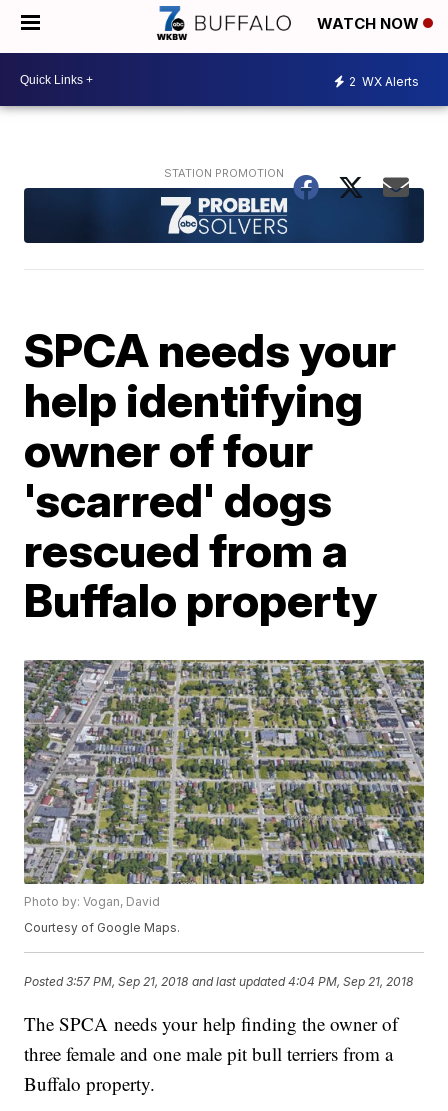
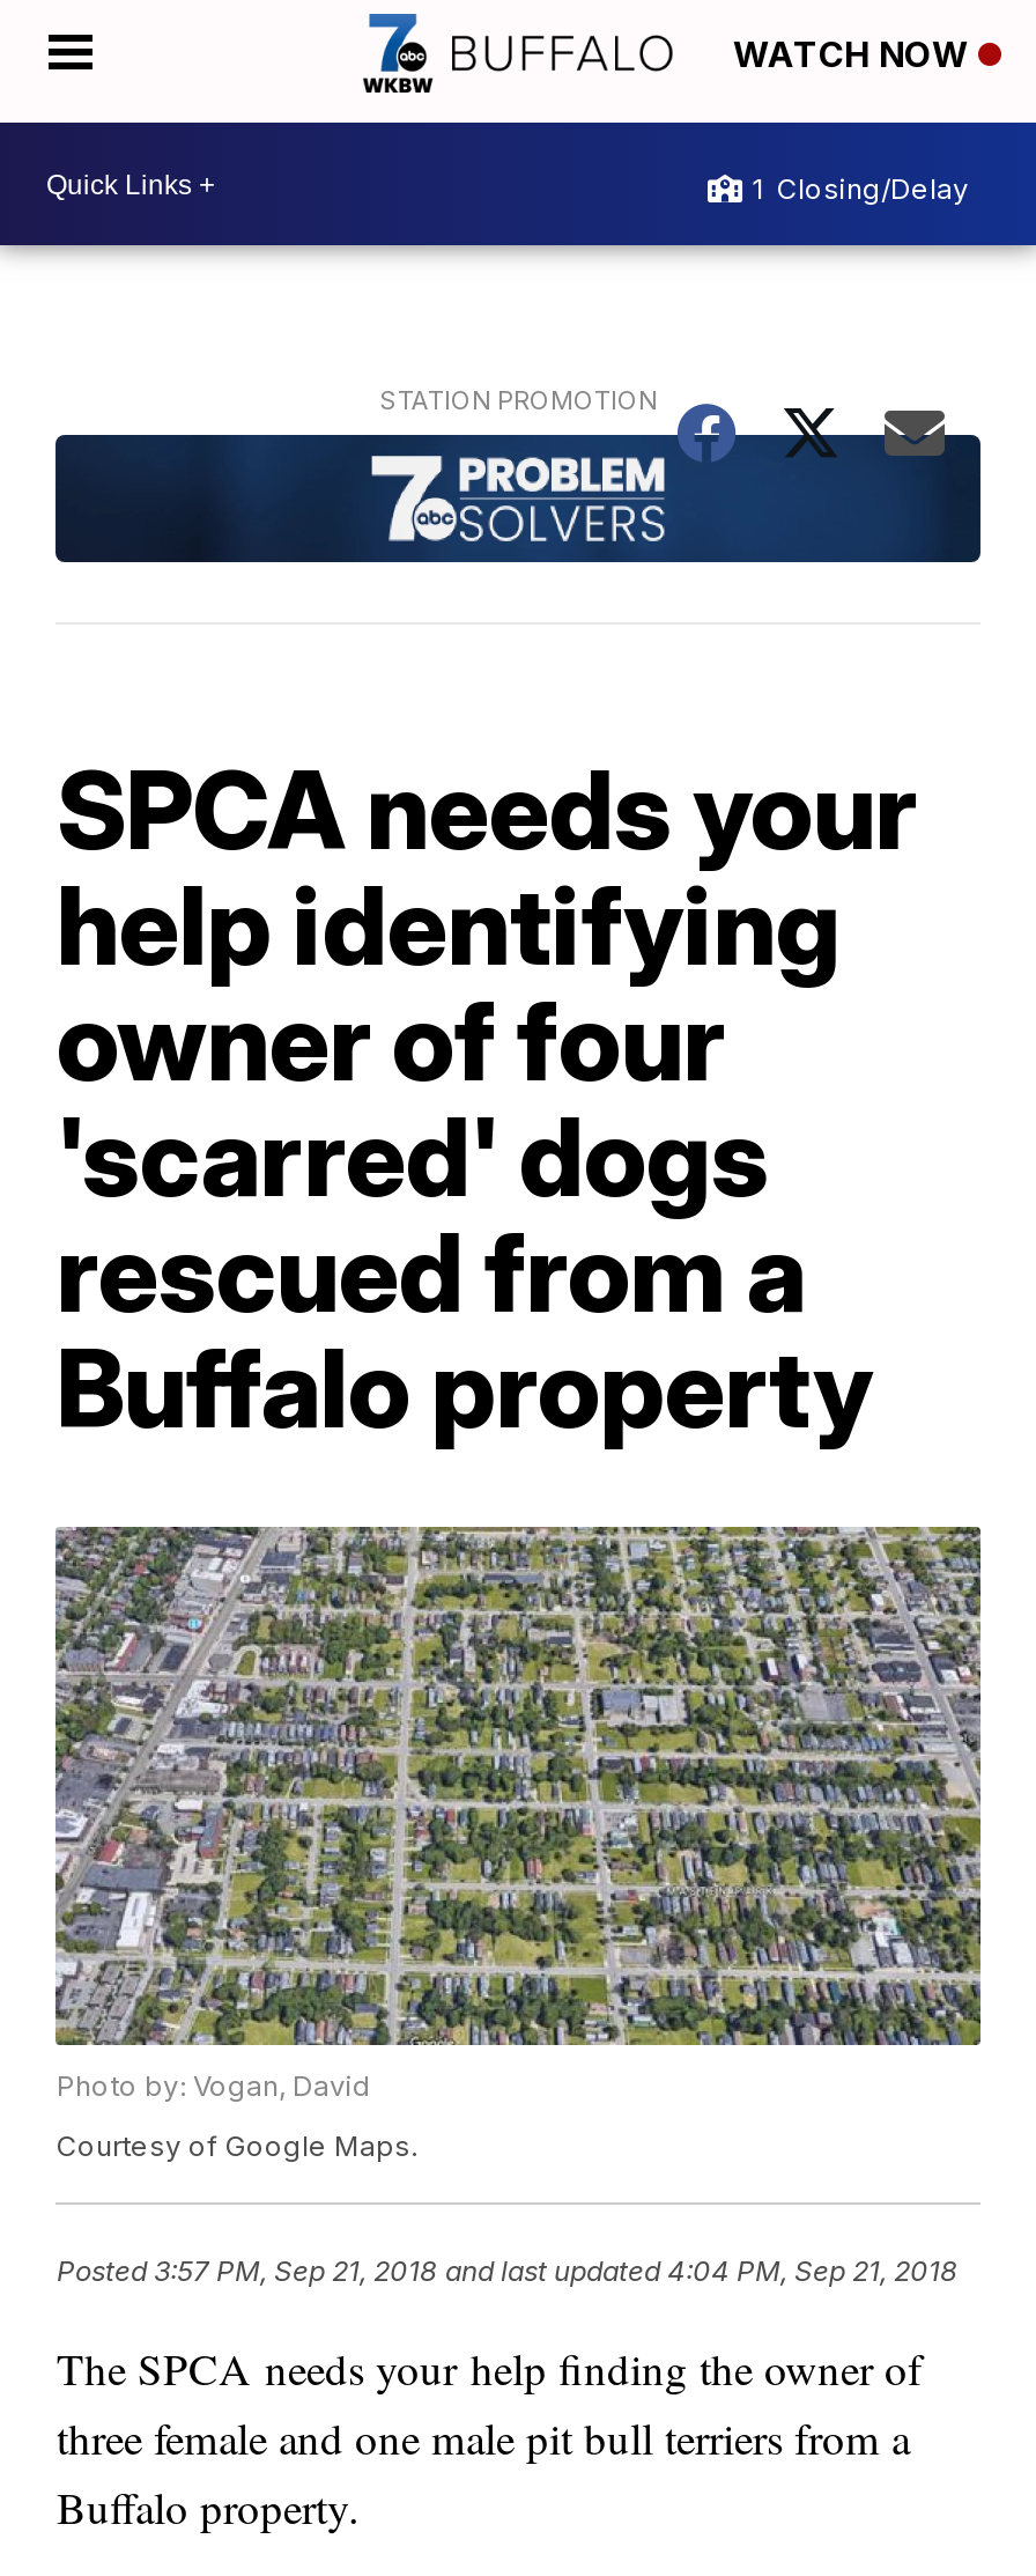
[349,73,419,88] 2 WX Alerts -> [752,170,969,205] 1 Closing/Delay

